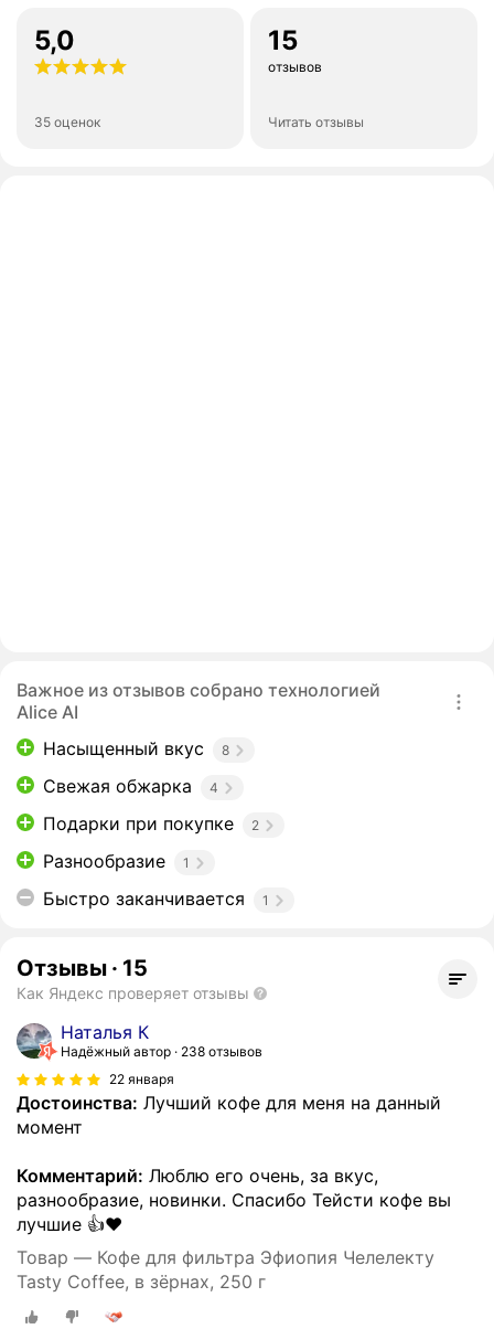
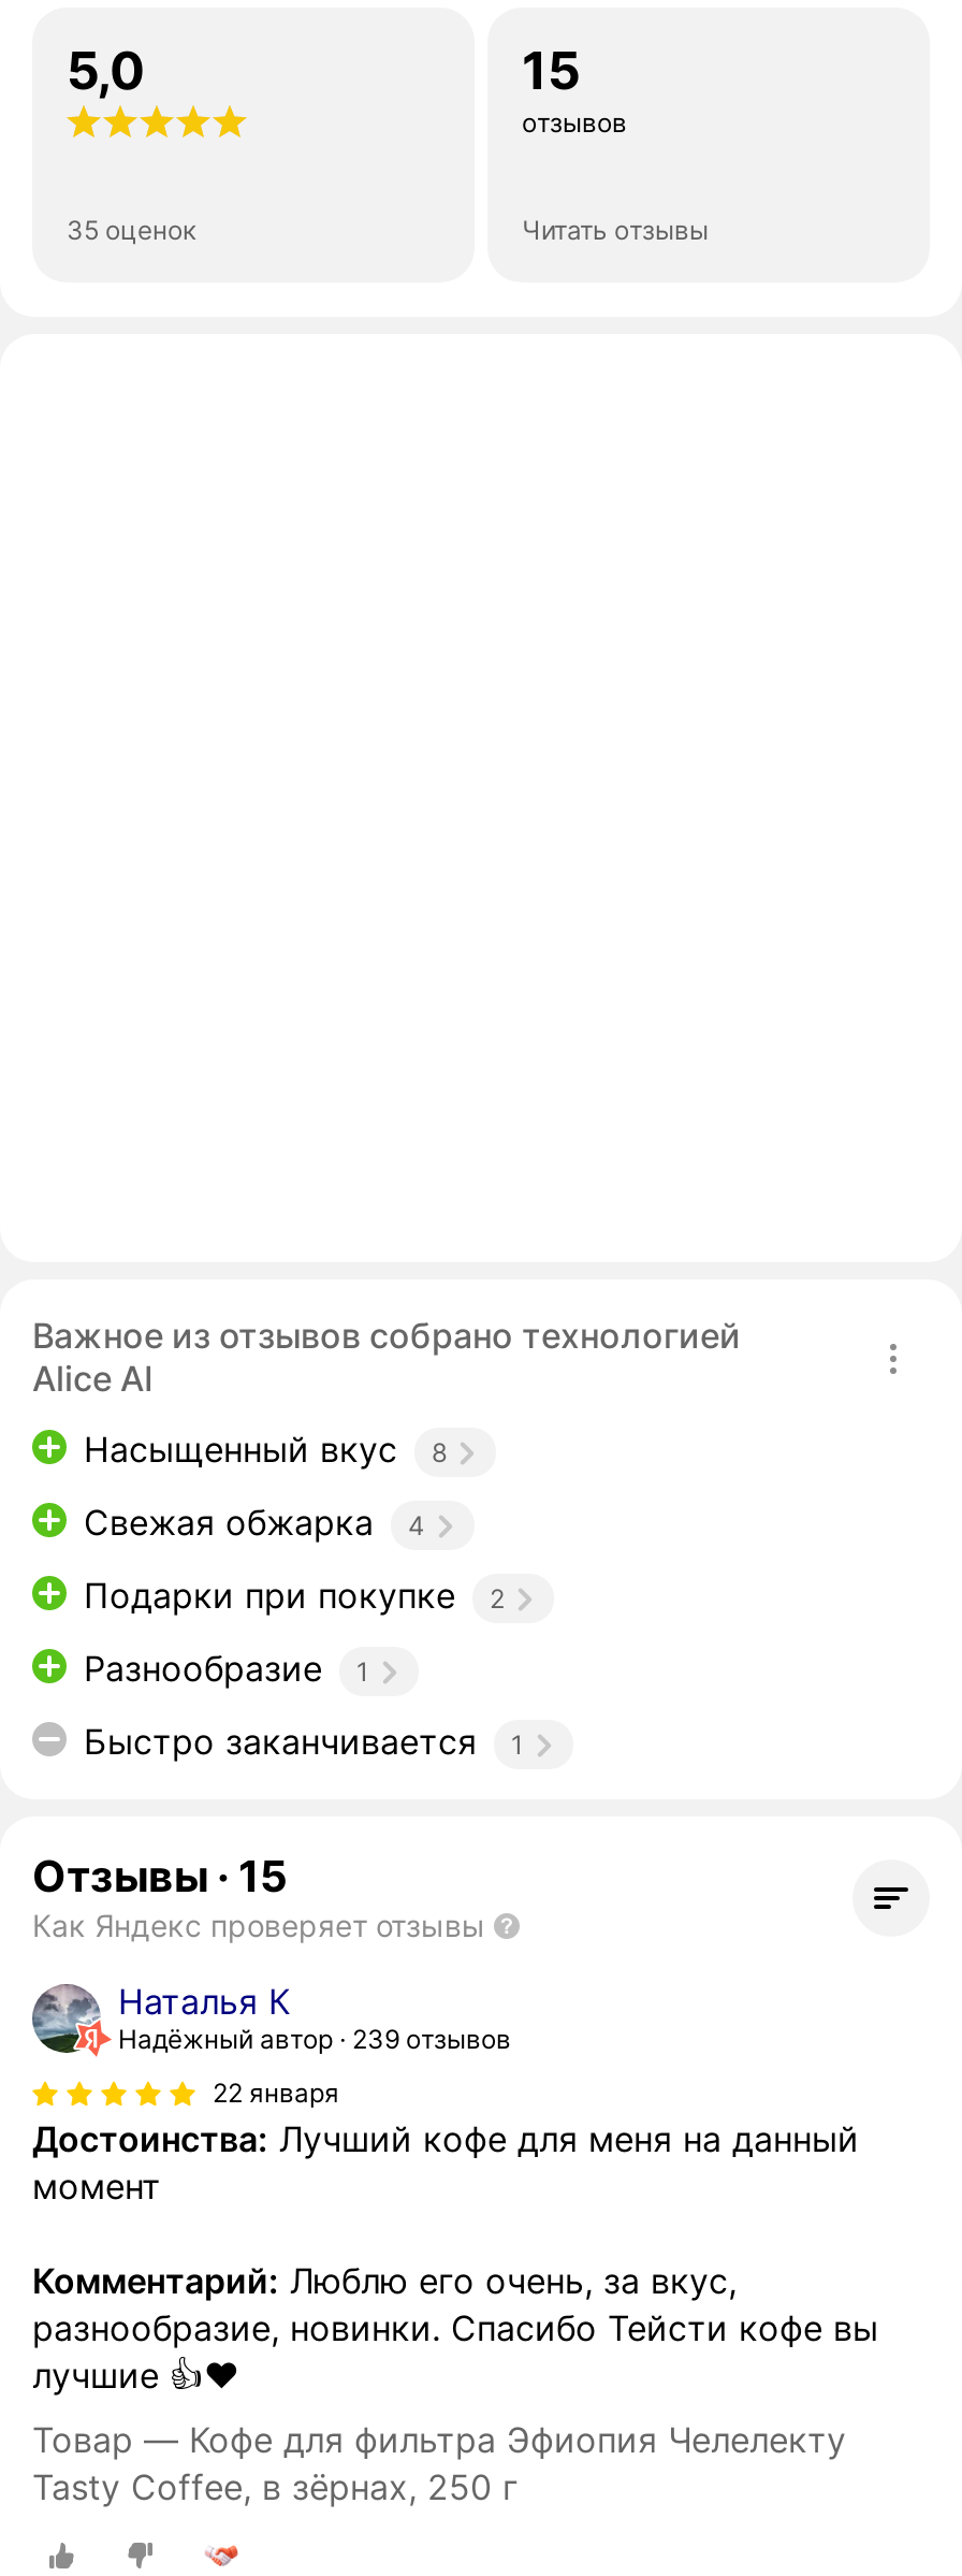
[61,1043,262,1060] Надёжный автор 238 отзывов -> [118,2023,511,2055] Надёжный автор 239 отзывов

